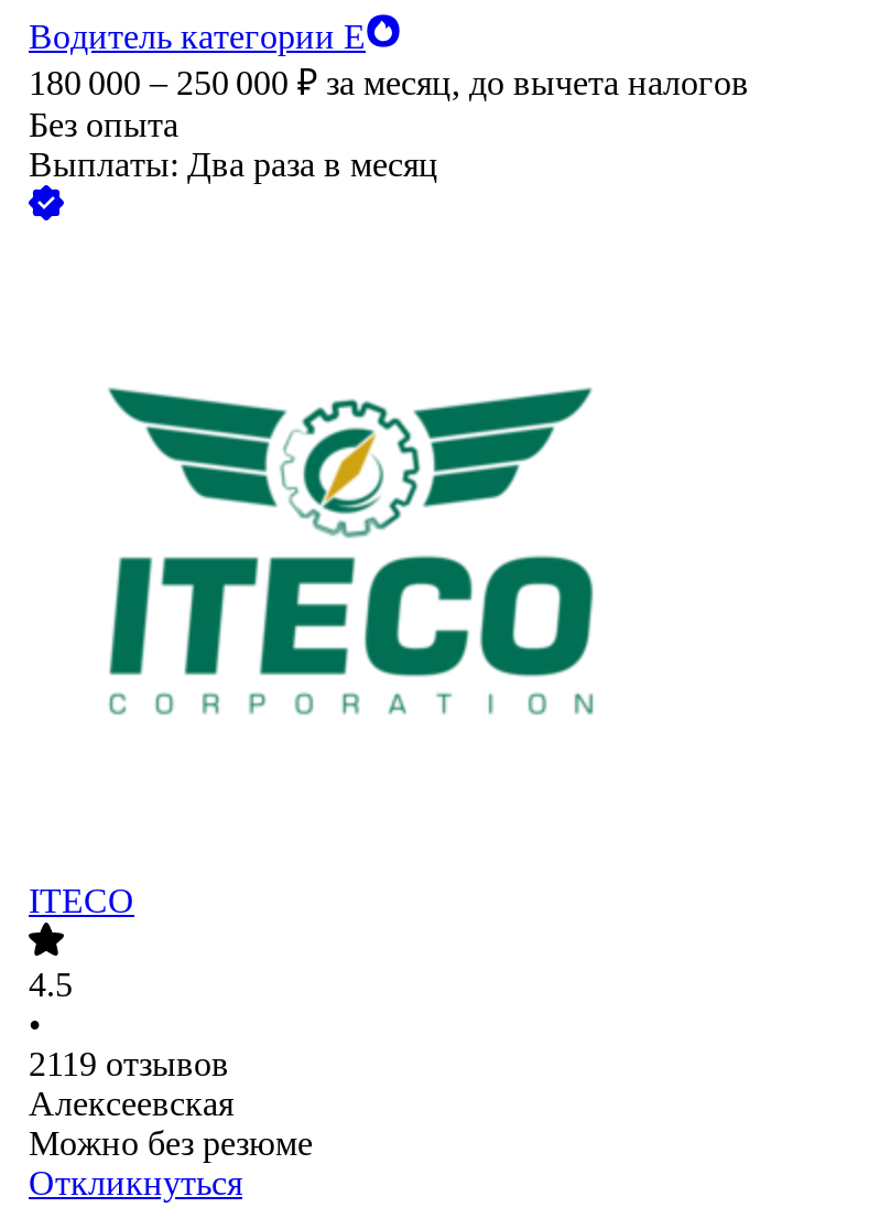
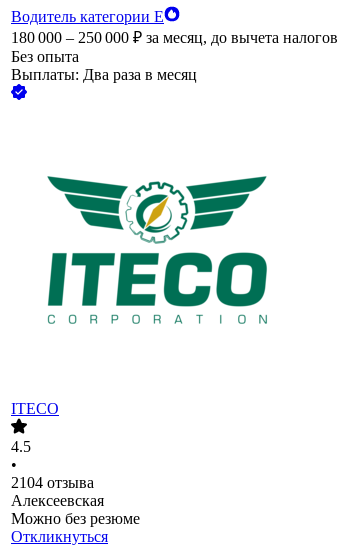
[29,1046,229,1084] 2119 отзывов -> [11,474,94,491] 2104 отзыва

